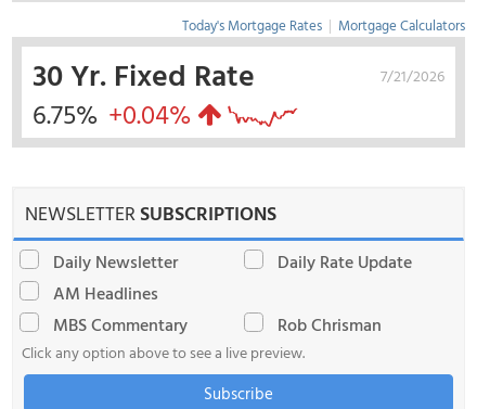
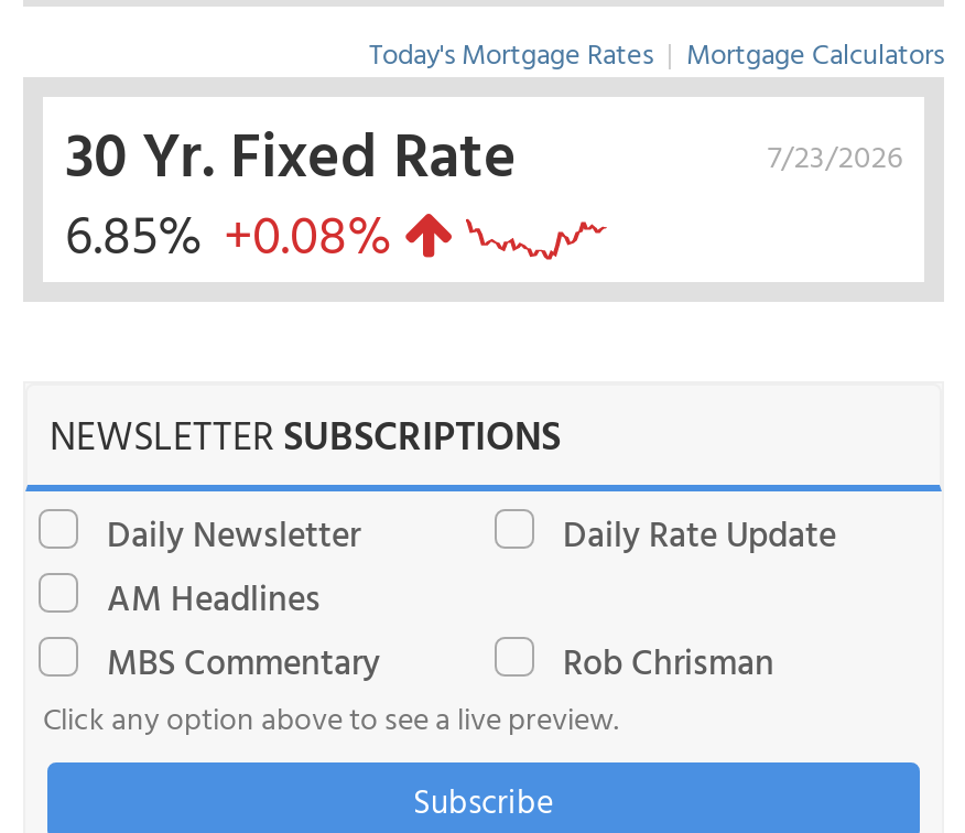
[381,64,444,86] 7/21/2026 -> [768,132,902,178] 7/23/2026
[33,94,197,133] 6.75% +0.04% -> [65,193,404,273] 6.85% +0.08%

